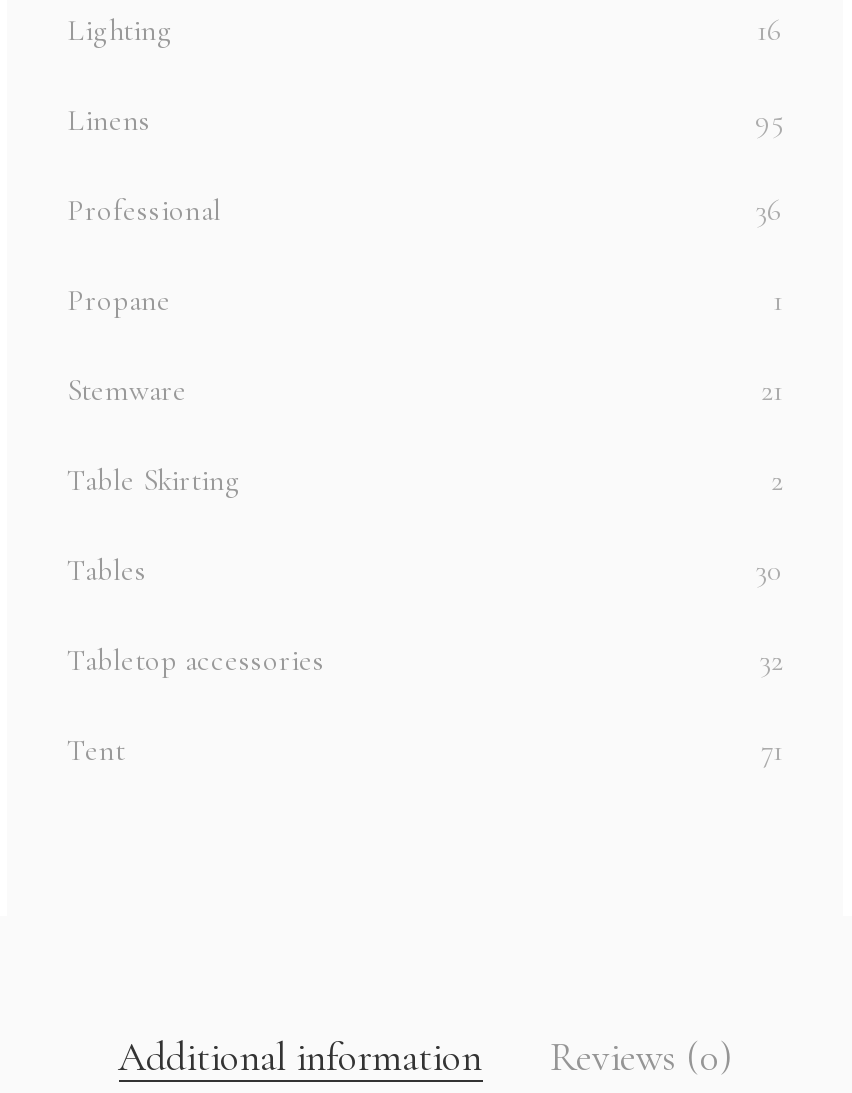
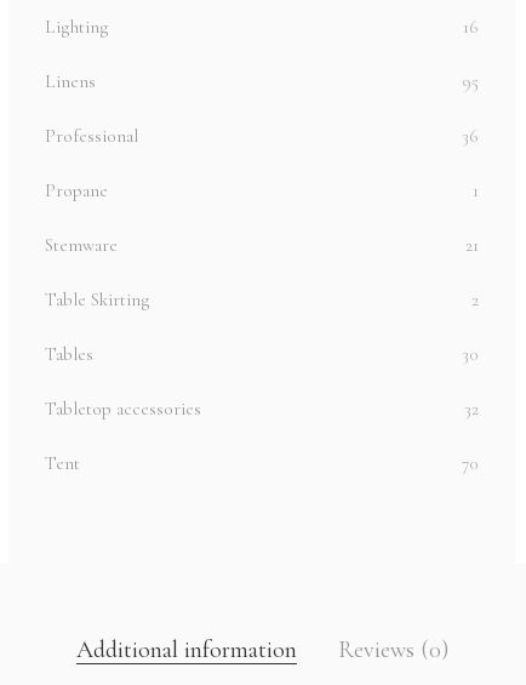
[761,732,783,768] 71 -> [462,452,479,474] 70

